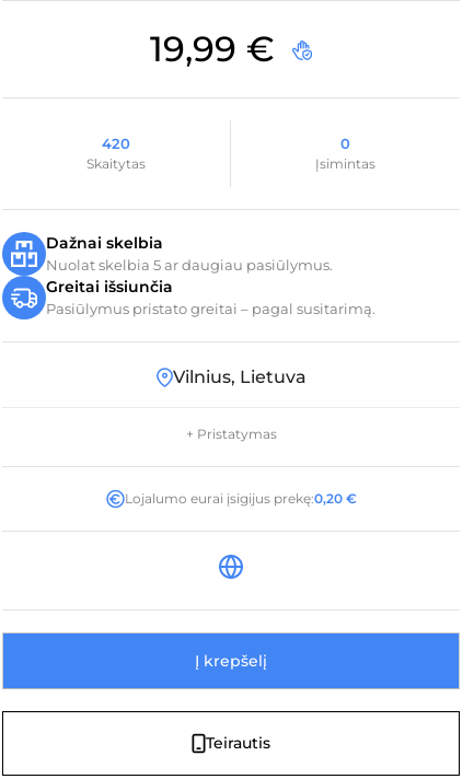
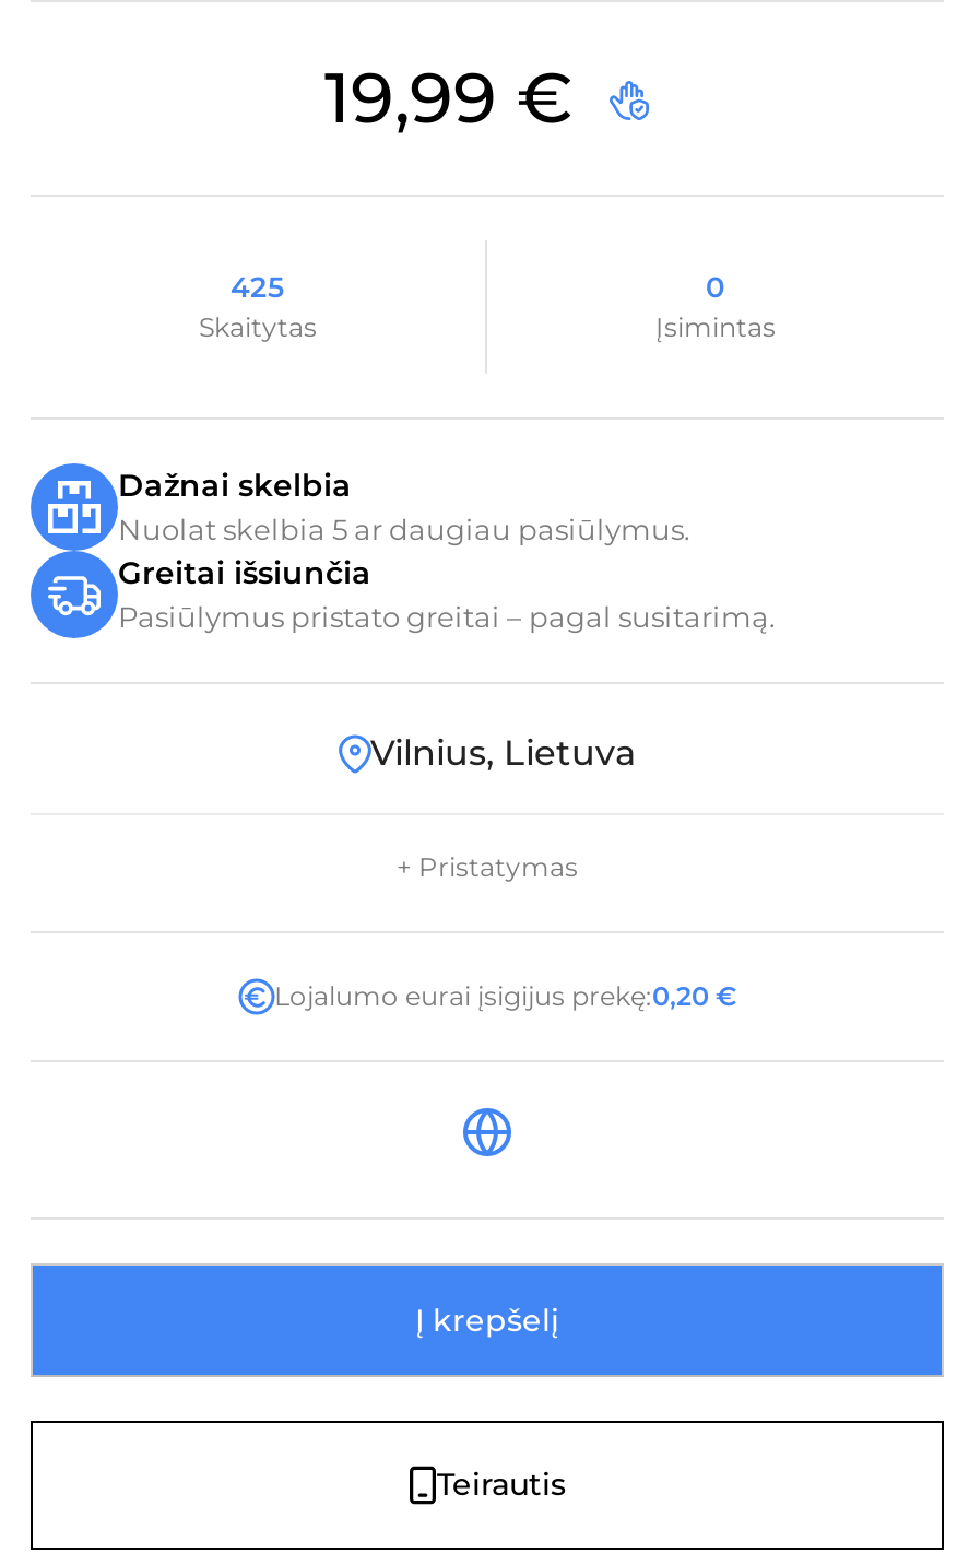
[102,135,130,152] 420 -> [231,269,285,304] 425

